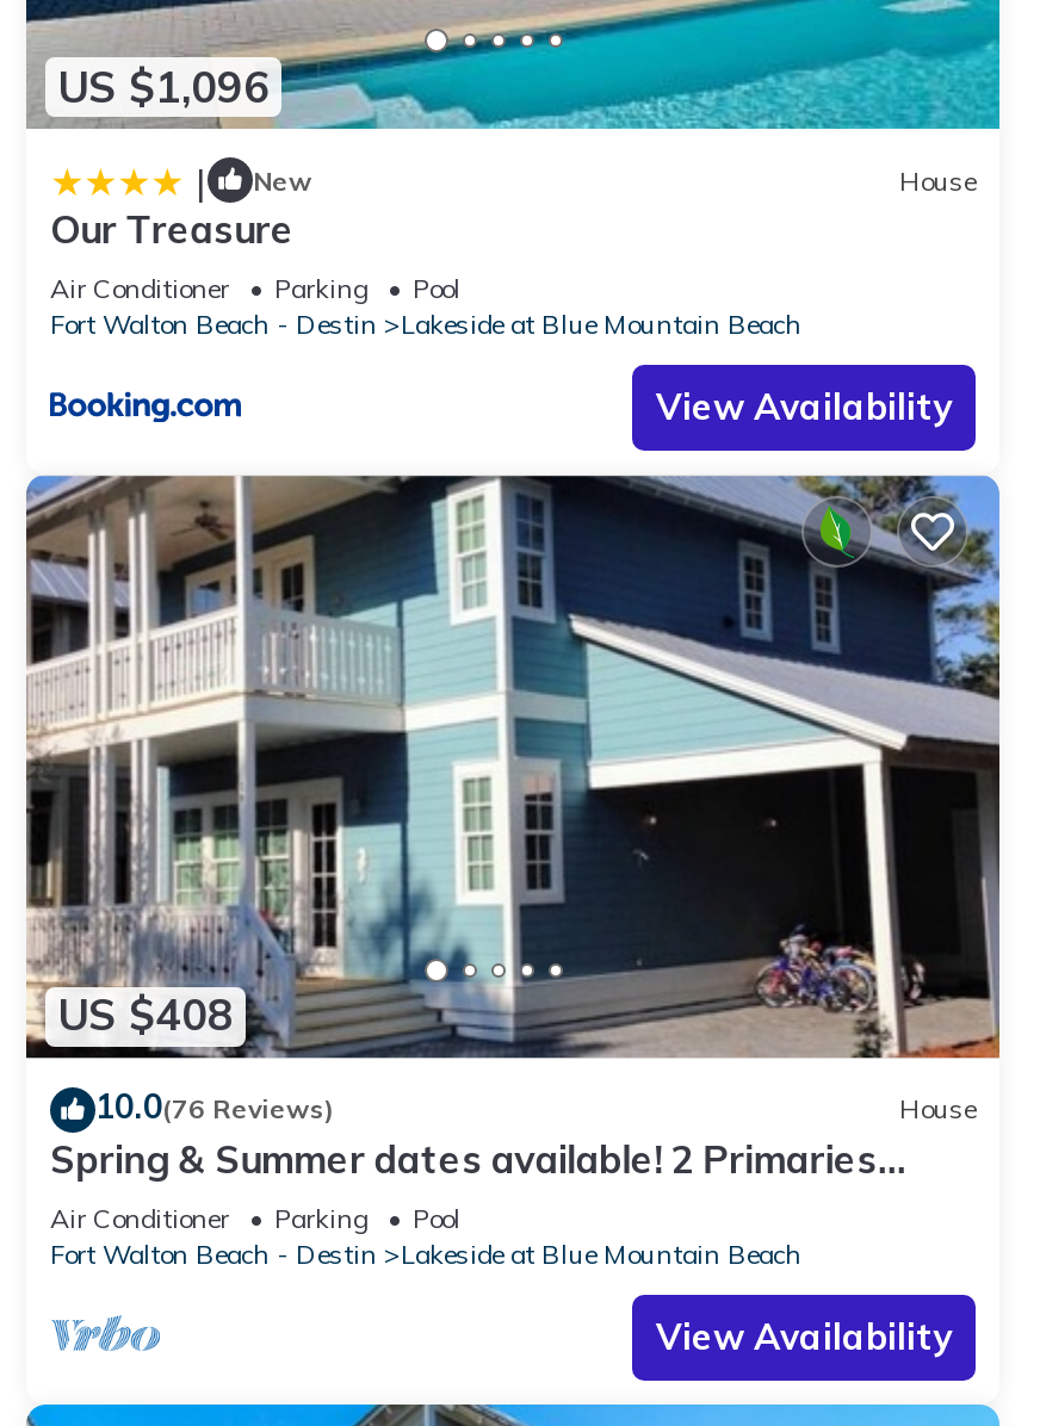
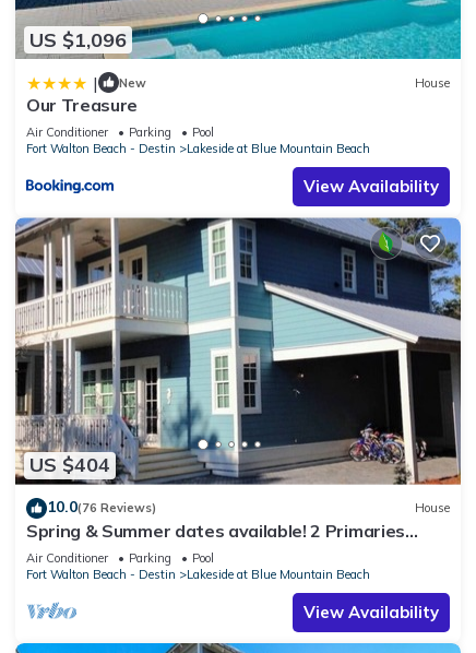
[57,988,234,1043] US $408 -> [29,453,110,478] US $404

